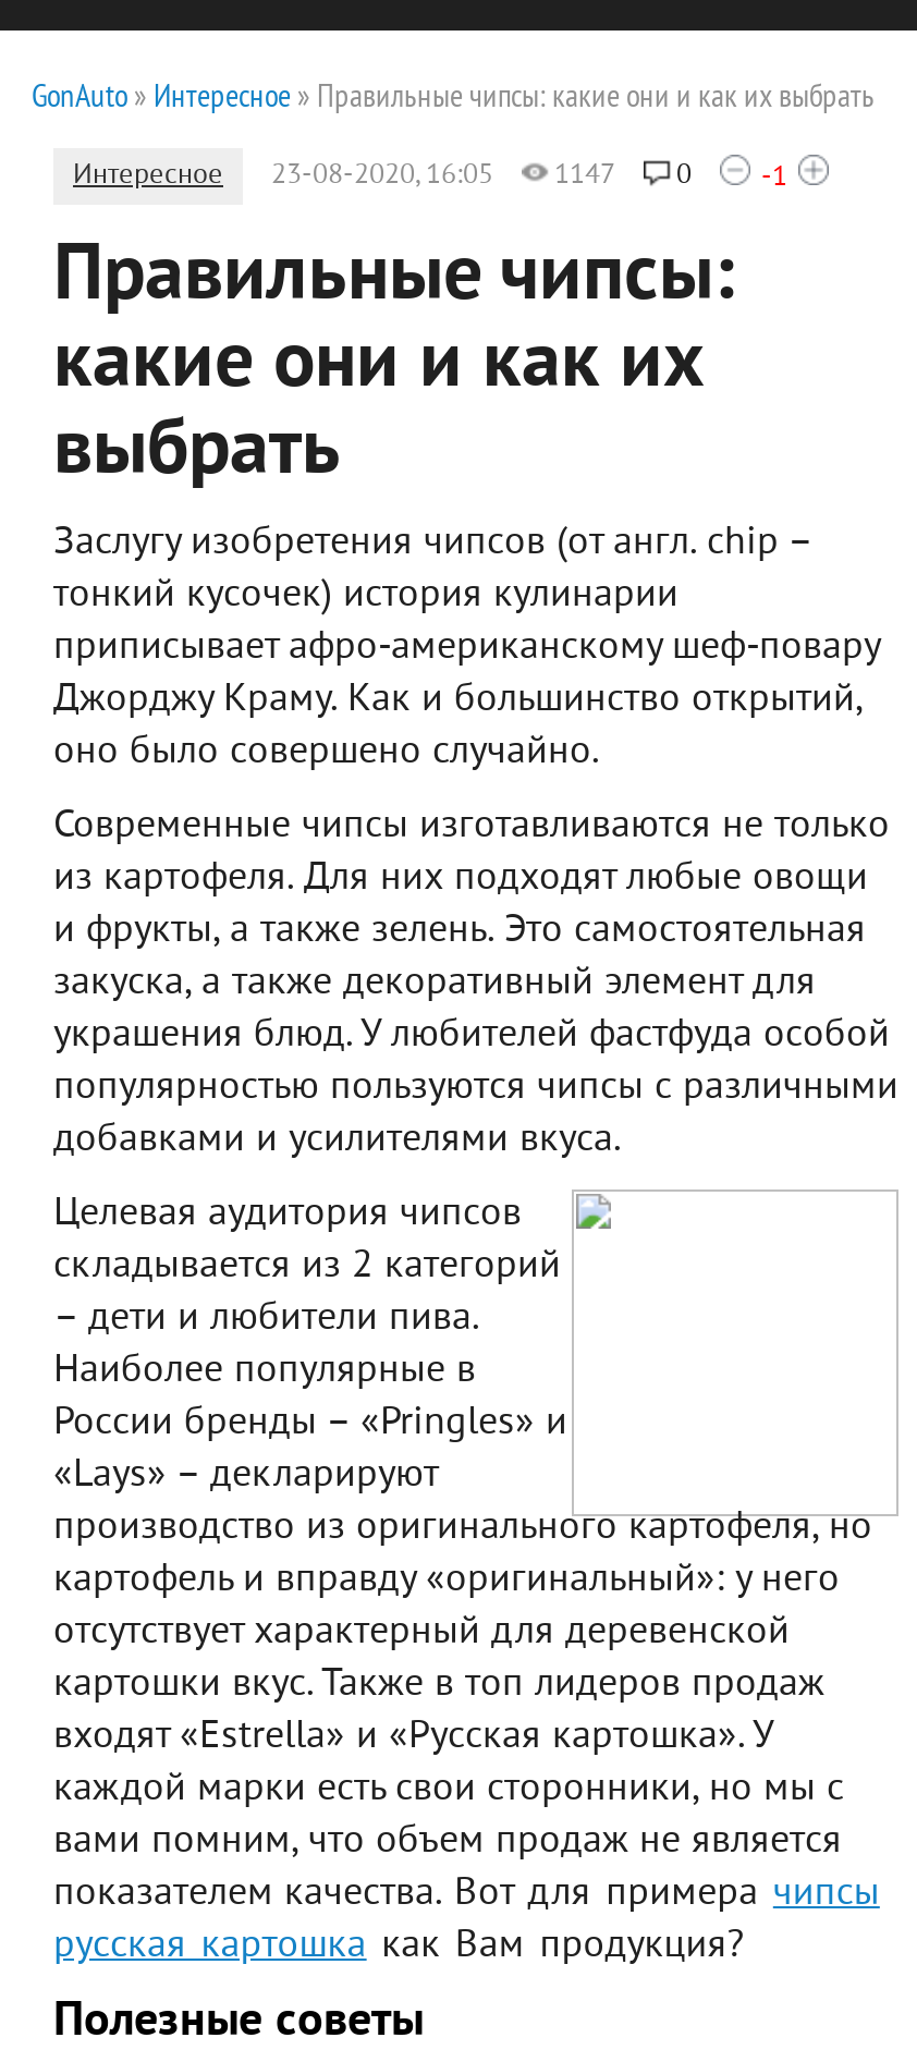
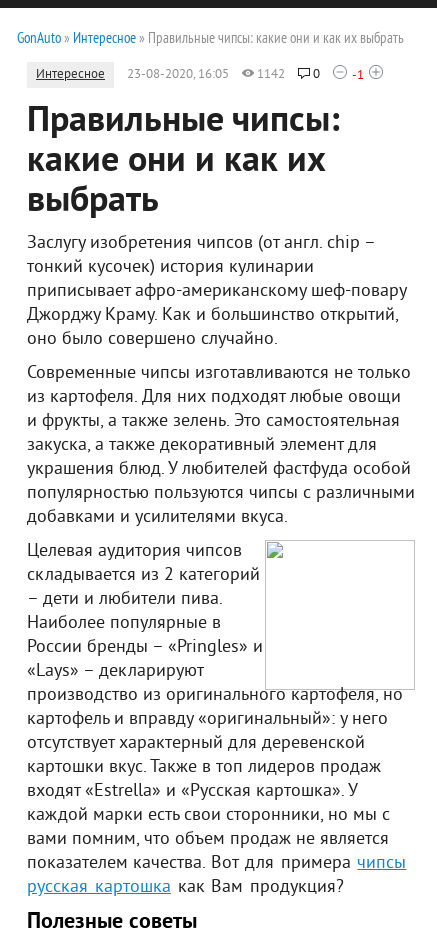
[73,159,787,196] Интересное 23-08-2020, 16:05 1147 0 -1 -> [36,67,364,84] Интересное 23-08-2020, 16:05 1142 0 -1

